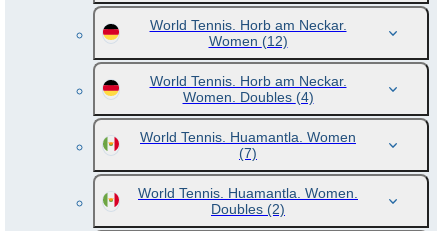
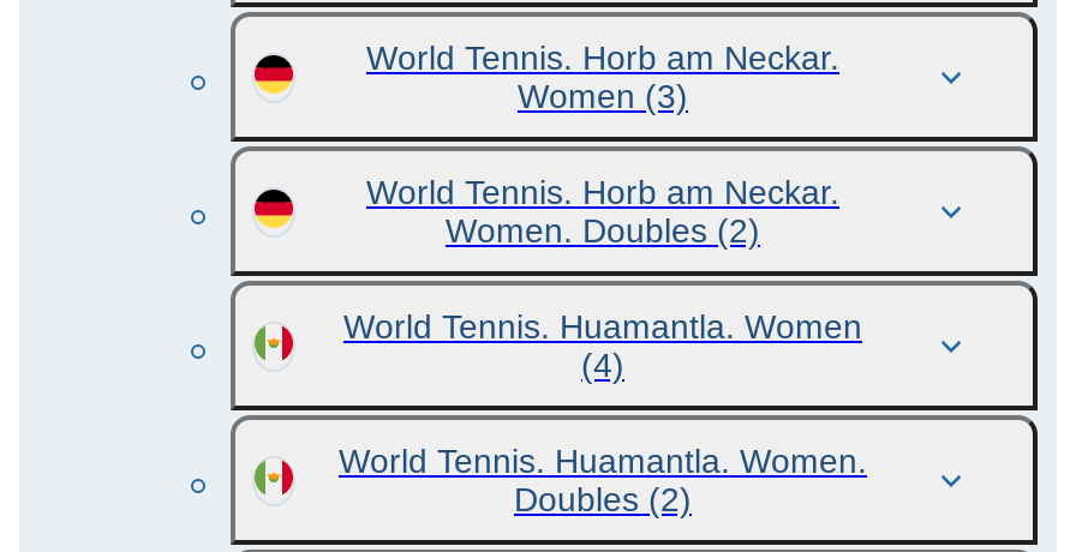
[208,33,287,49] Women (12) -> [518,77,688,115] Women (3)
[182,89,313,105] Women. Doubles (4) -> [446,211,760,250] Women. Doubles (2)
[239,145,257,161] (7) -> [581,346,624,384] (4)

